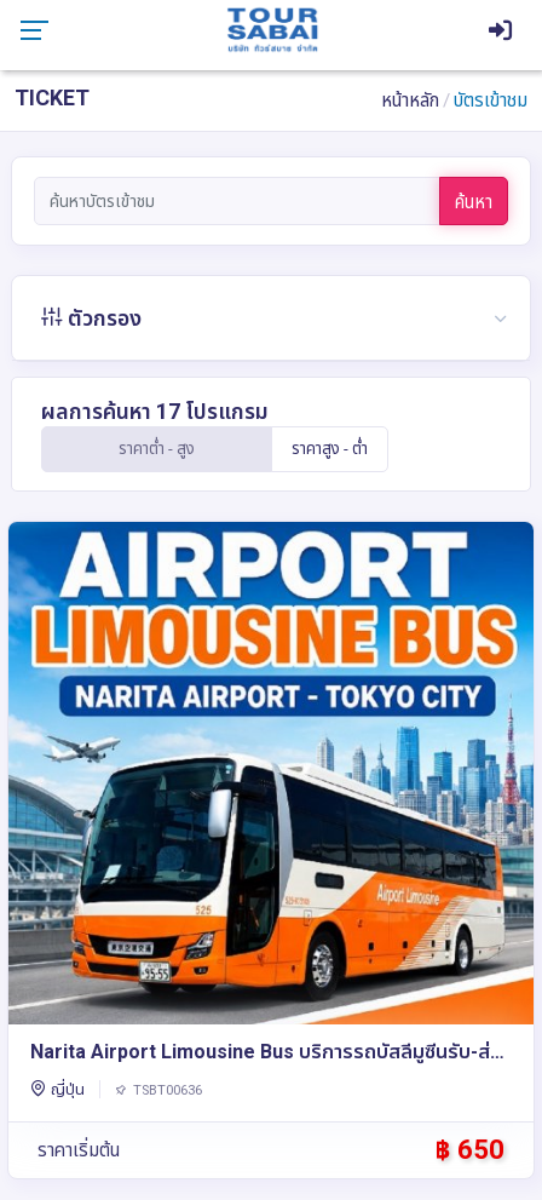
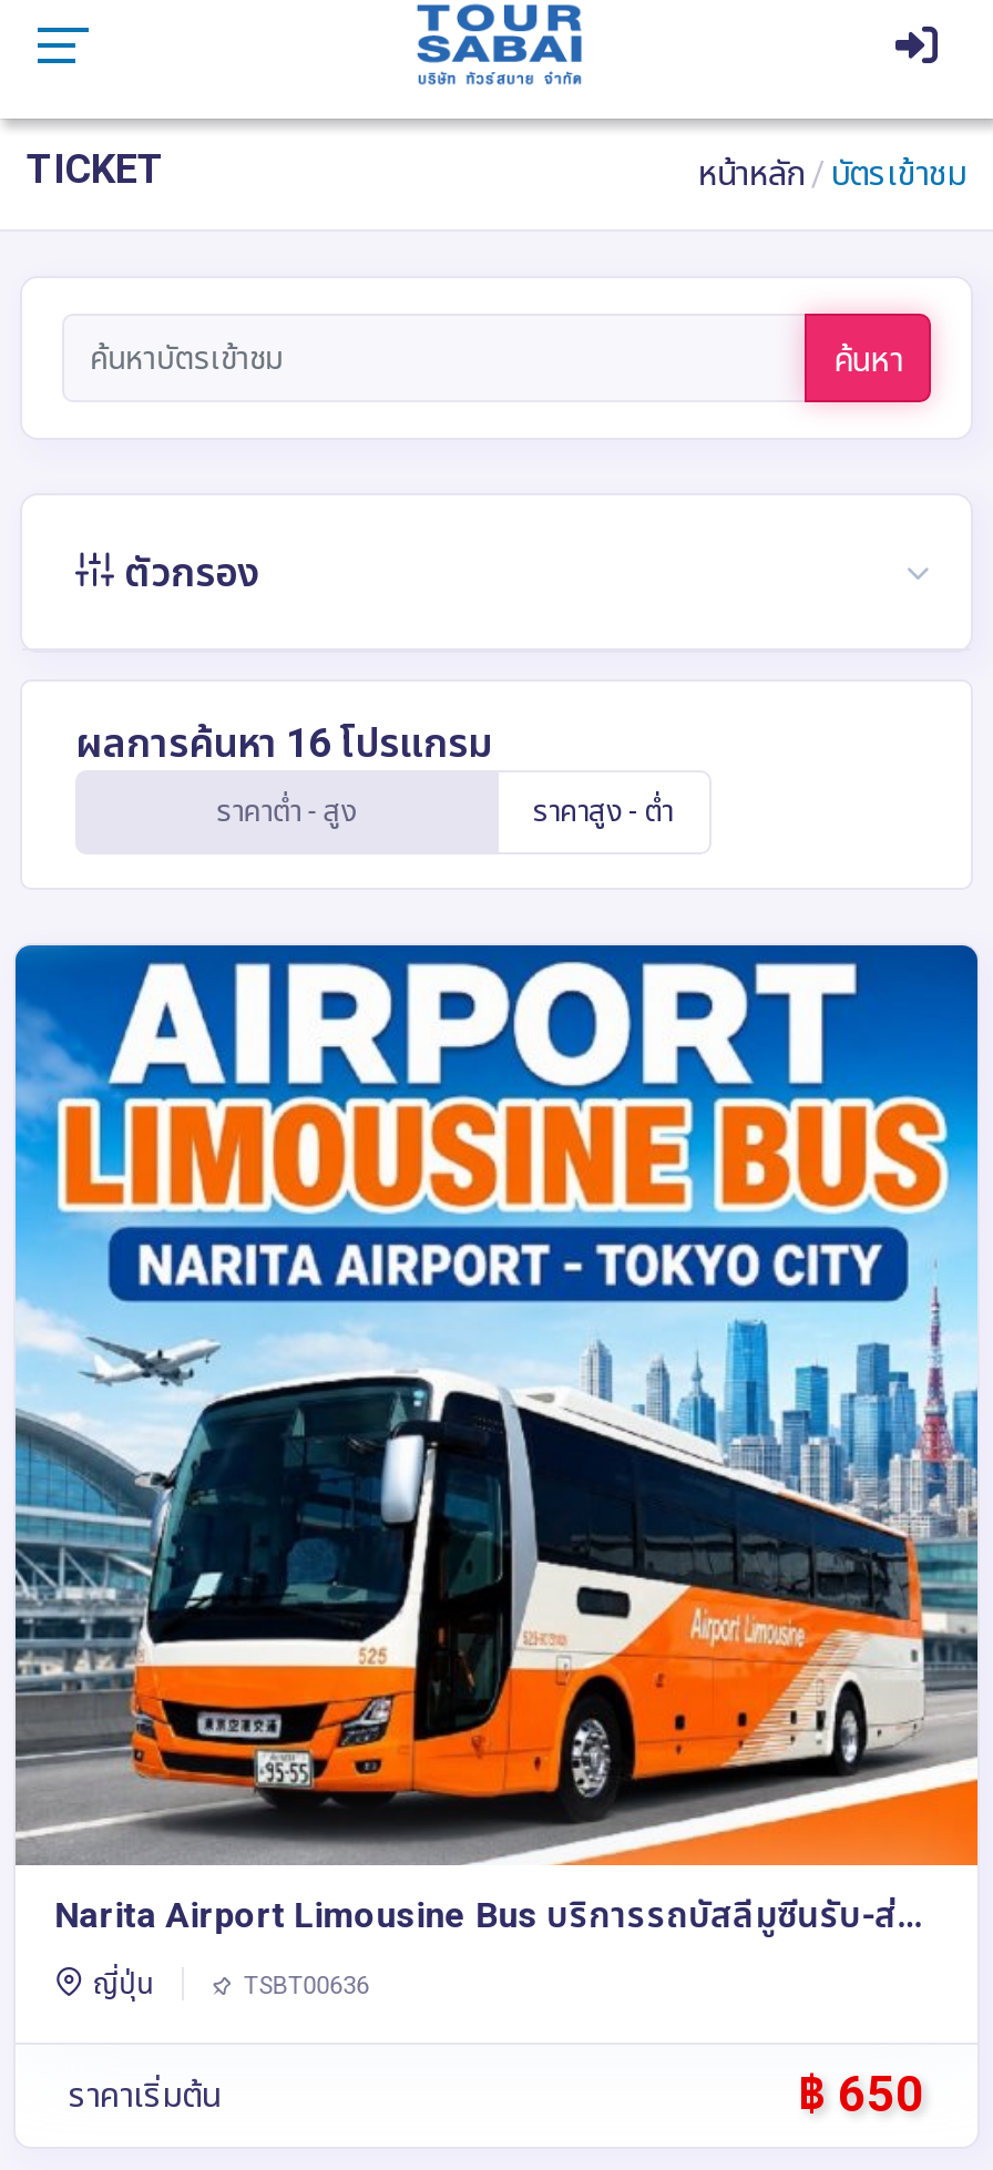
[41,398,269,424] ผลการค้นหา 17 โปรแกรม -> [75,719,492,766] ผลการค้นหา 16 โปรแกรม

